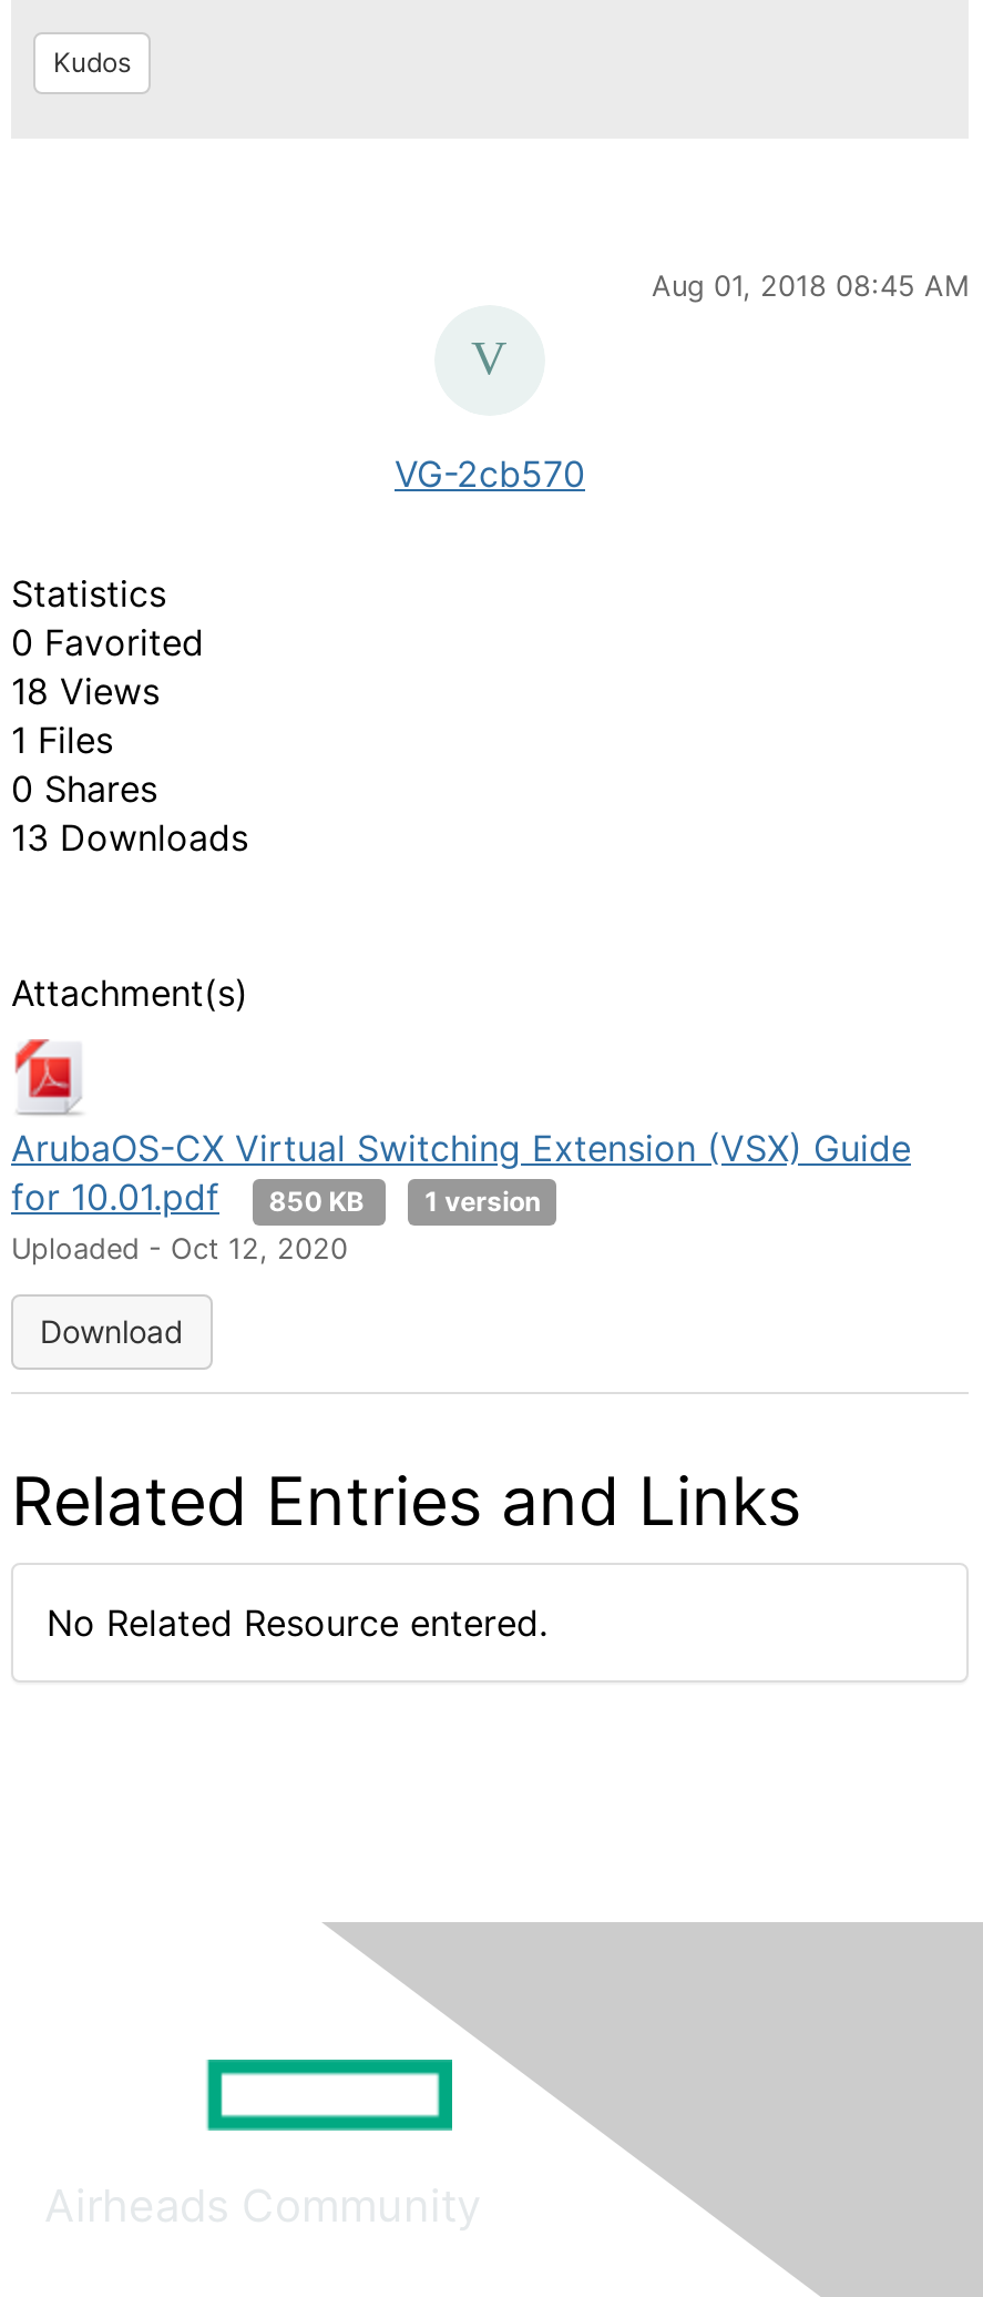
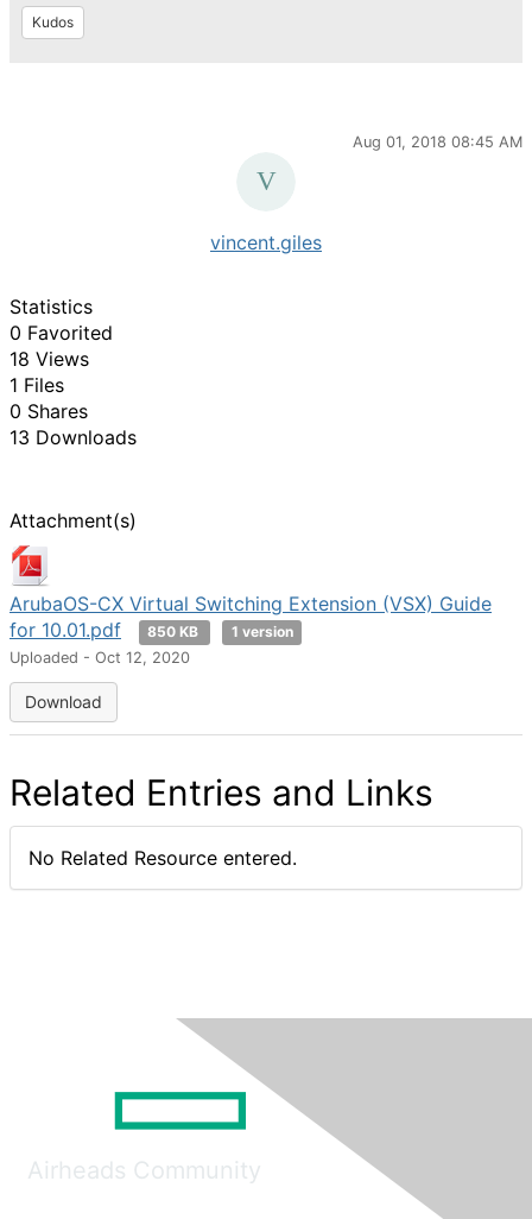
[395,451,585,496] VG-2cb570 -> [210,230,322,254] vincent.giles

